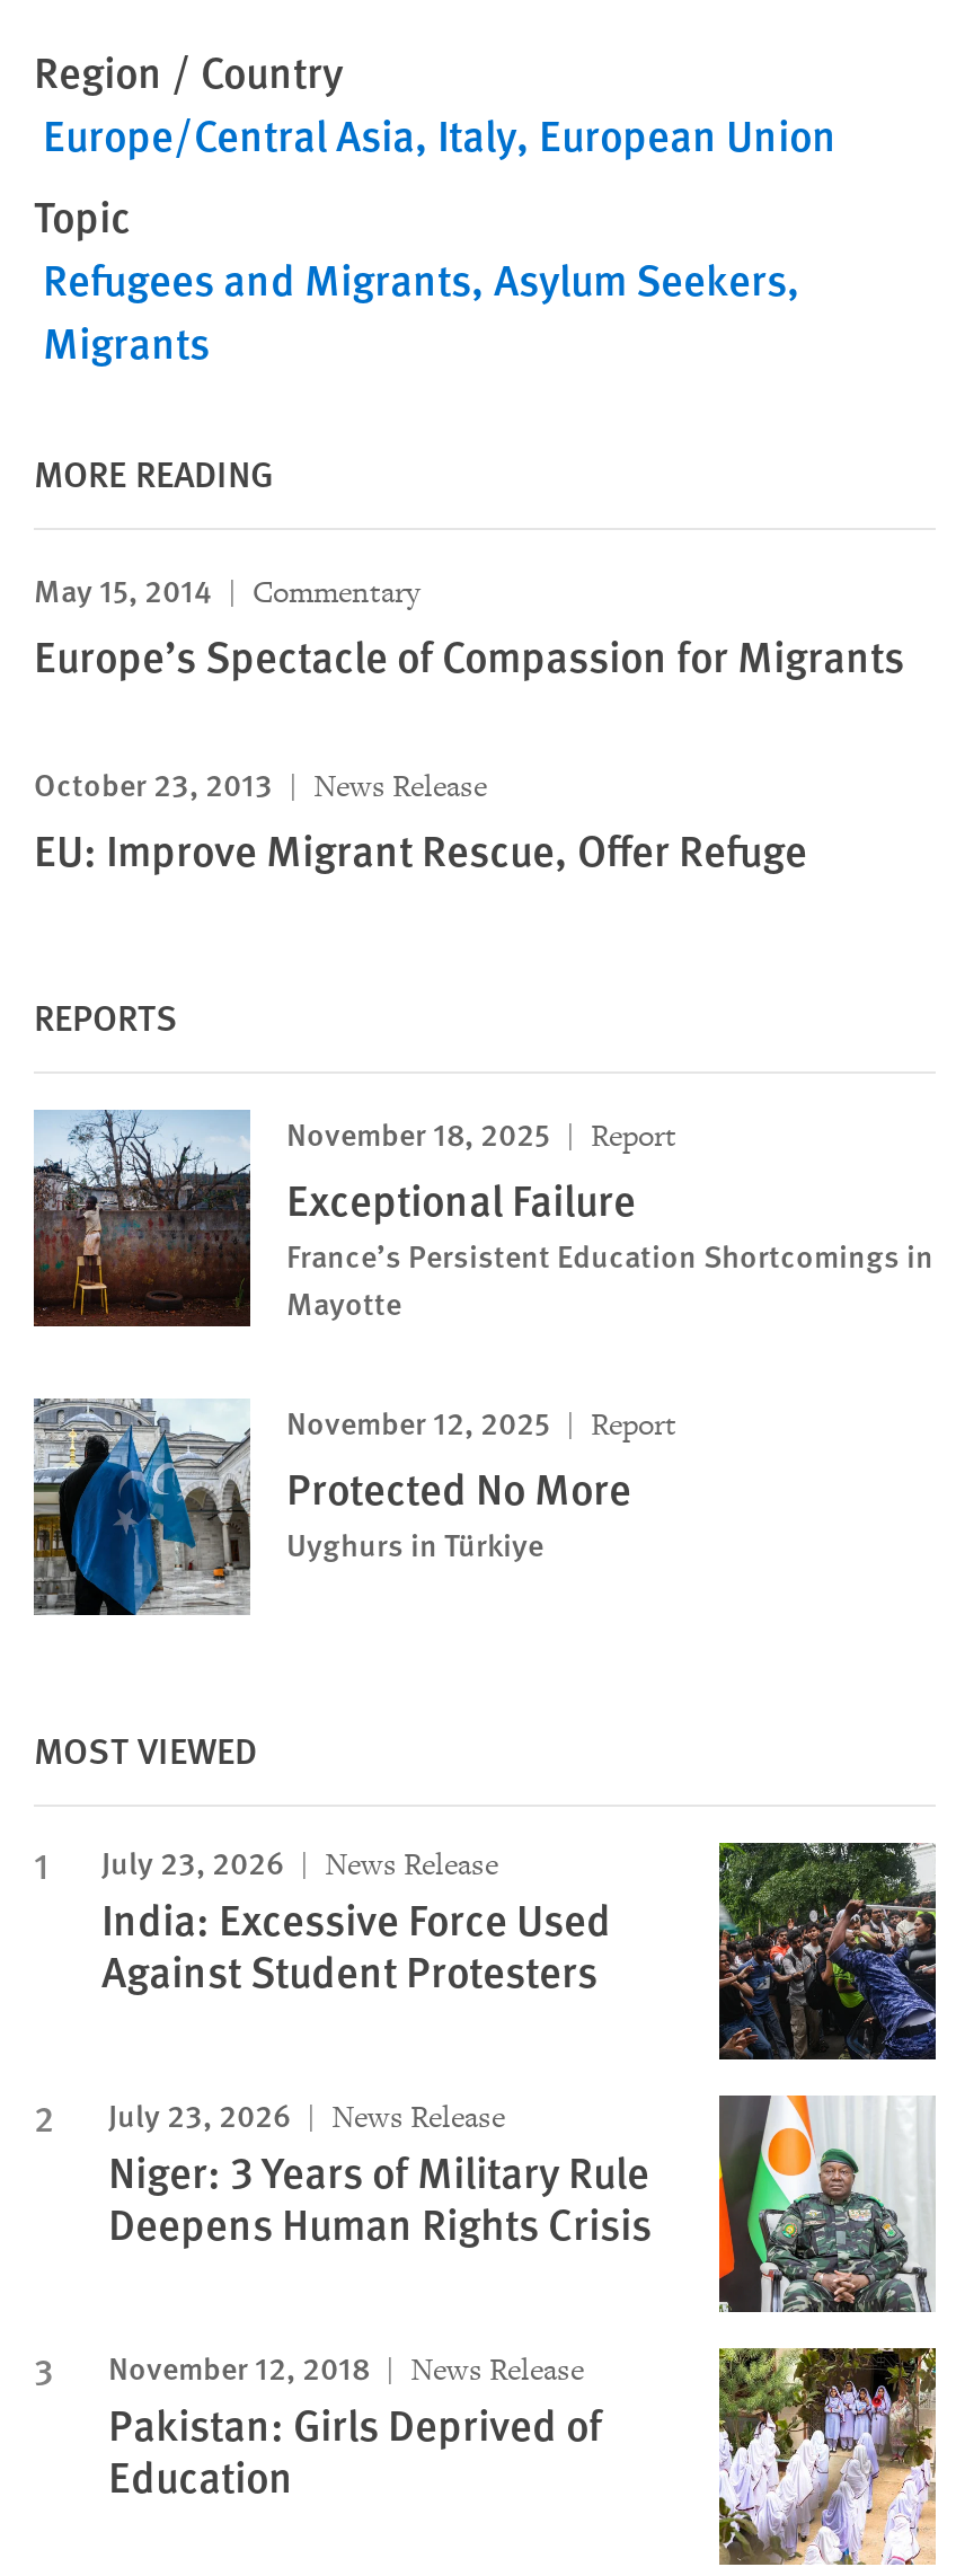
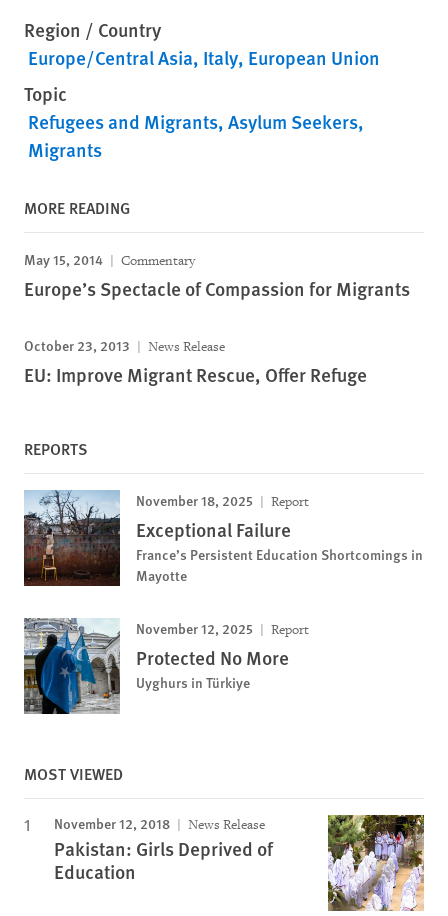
[101,1838,938,2253] [image] | July 23, 2026 | News Release | India: Excessive Force Used | Against Student Protesters | July 23, 2026 | News Release | Niger: 3 Years of Military Rule | Deepens Human Rights Crisis -> none
[717,2093,936,2314] [image] -> none

